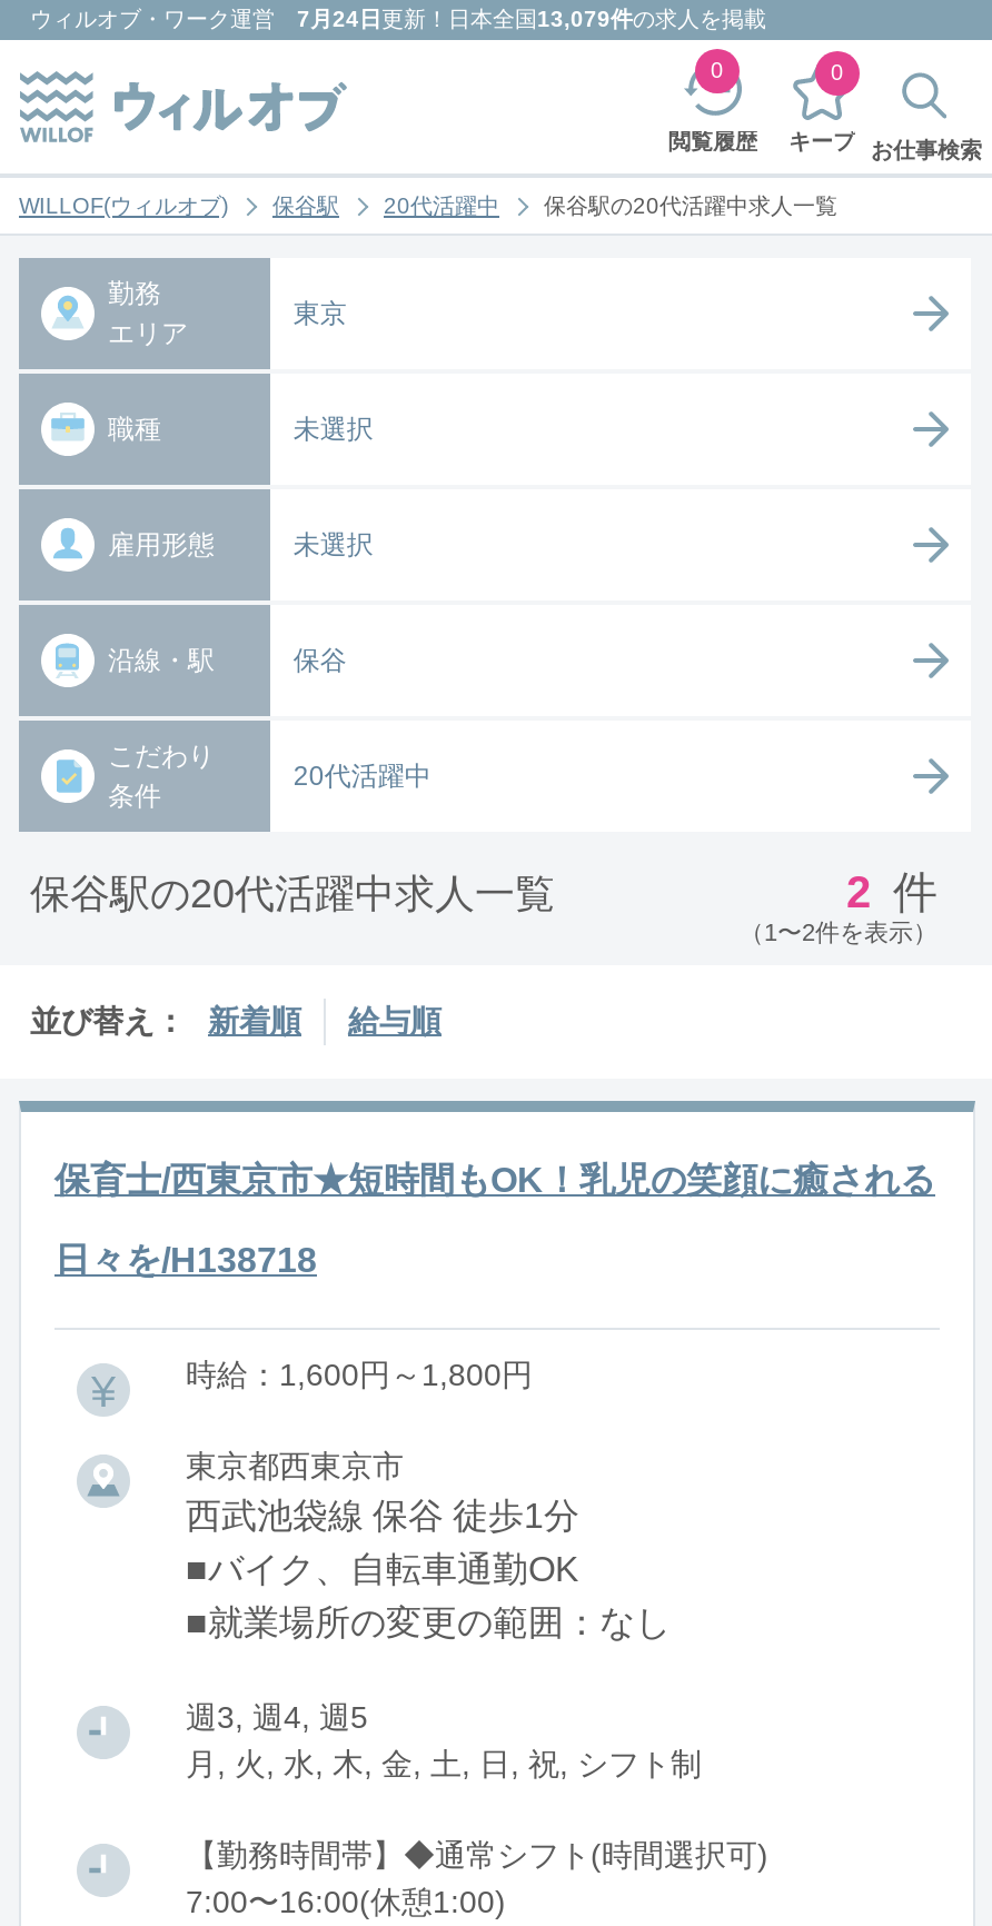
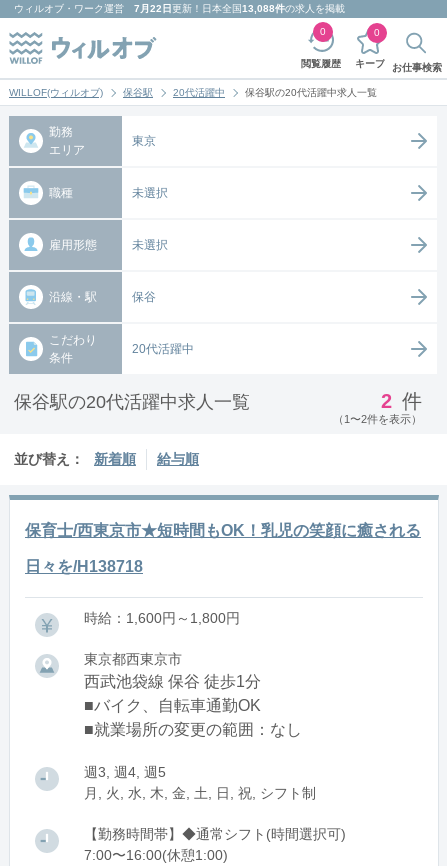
[30,7,766,31] ウィルオブ・ワーク運営7月24日更新！日本全国13,079件の求人を掲載 -> [14,3,345,14] ウィルオブ・ワーク運営7月22日更新！日本全国13,088件の求人を掲載

